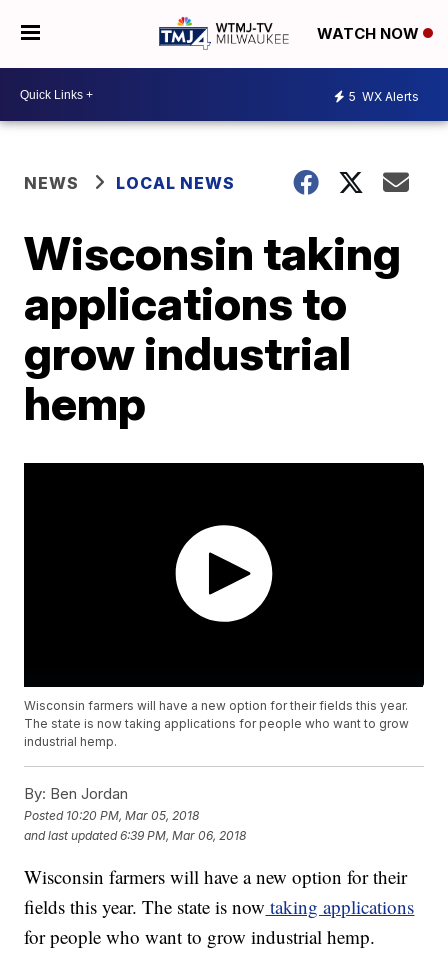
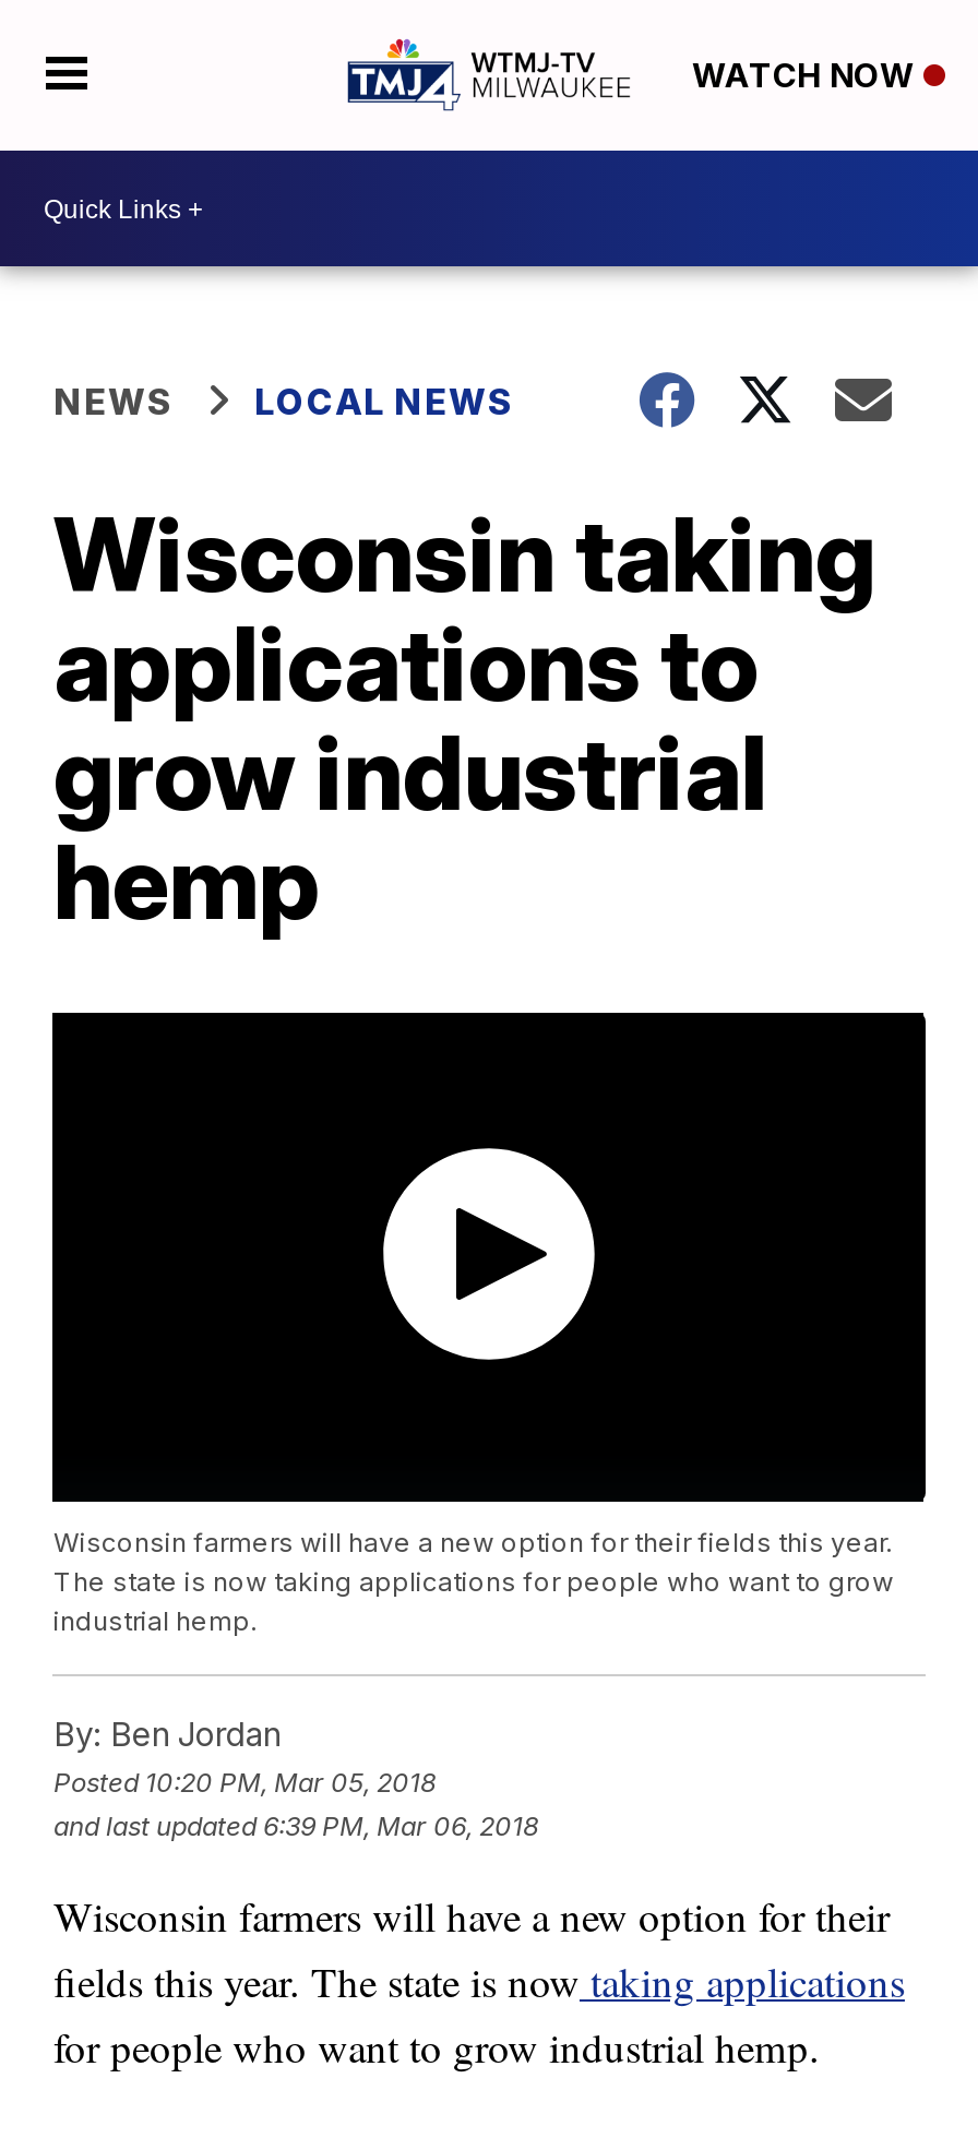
[349,88,419,103] 5 WX Alerts -> none

